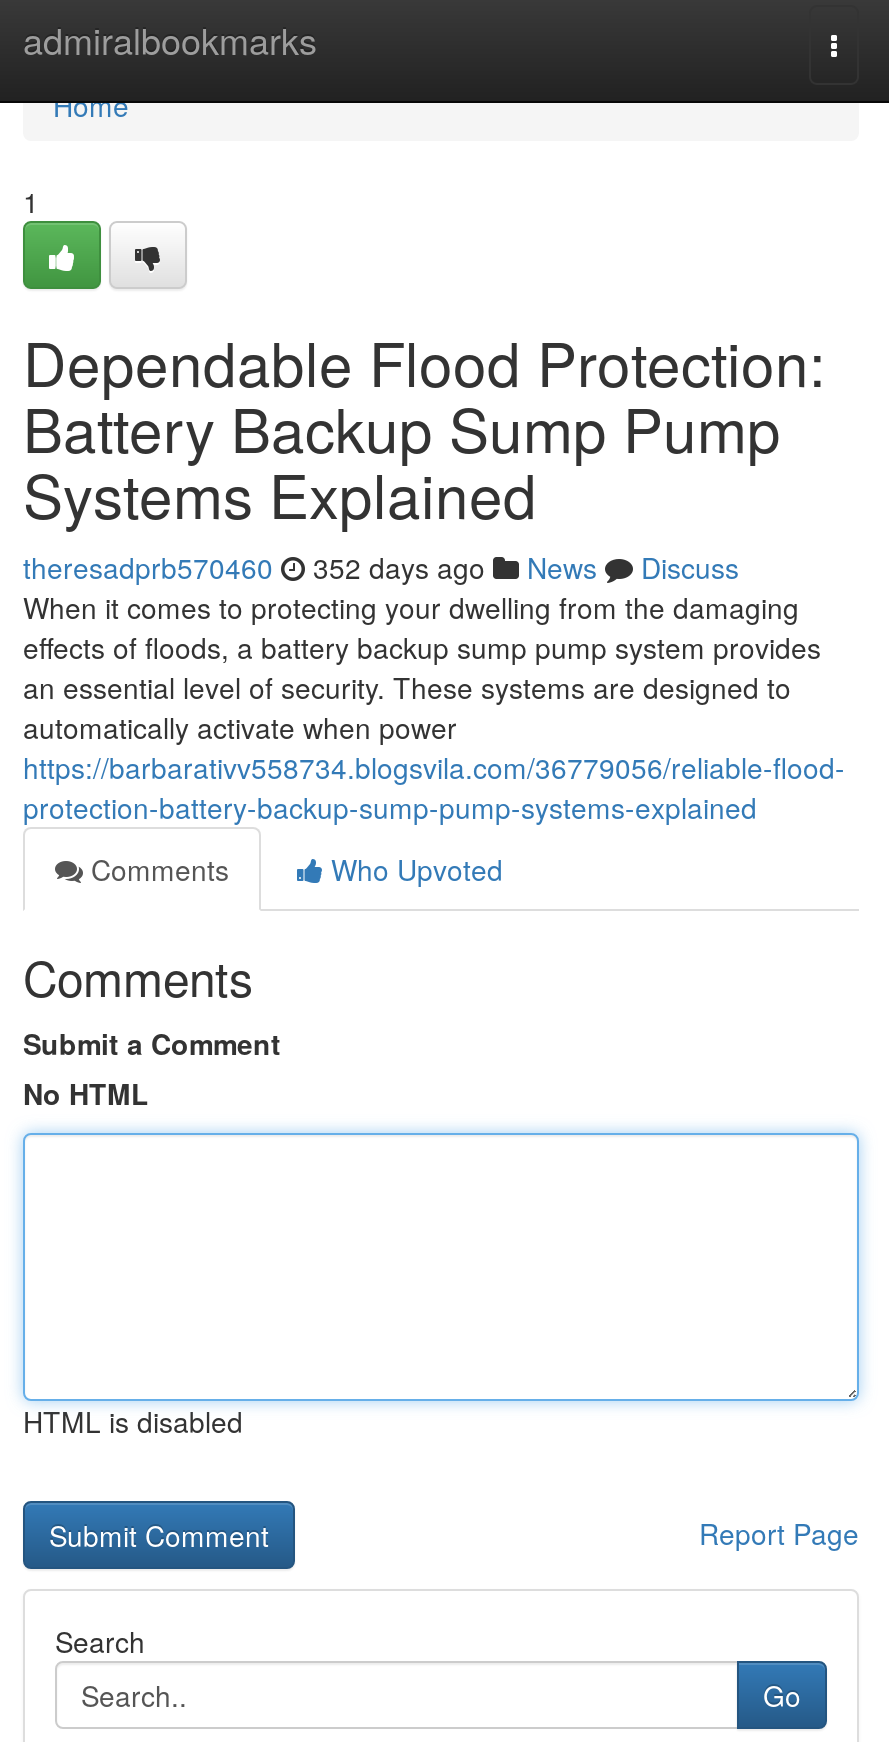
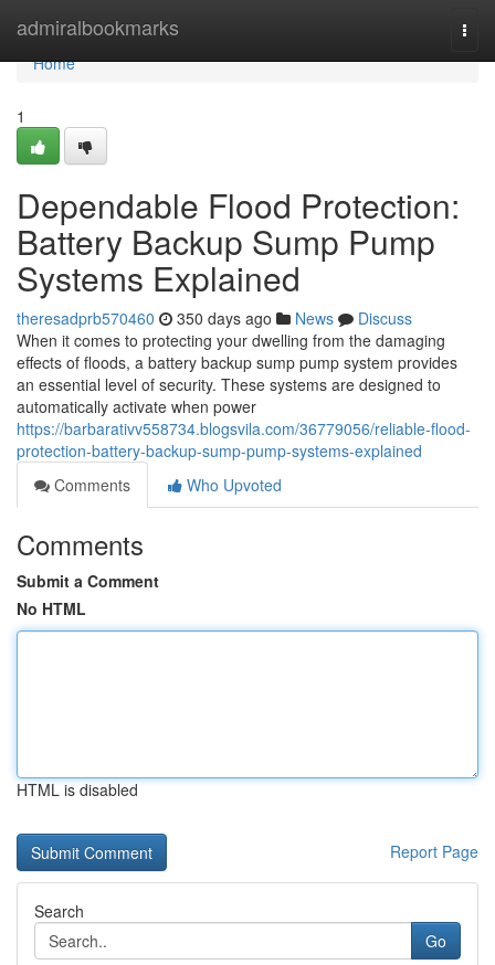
[23,547,739,587] theresadprb570460 352 days ago News Discuss -> [17,307,412,329] theresadprb570460 350 days ago News Discuss

